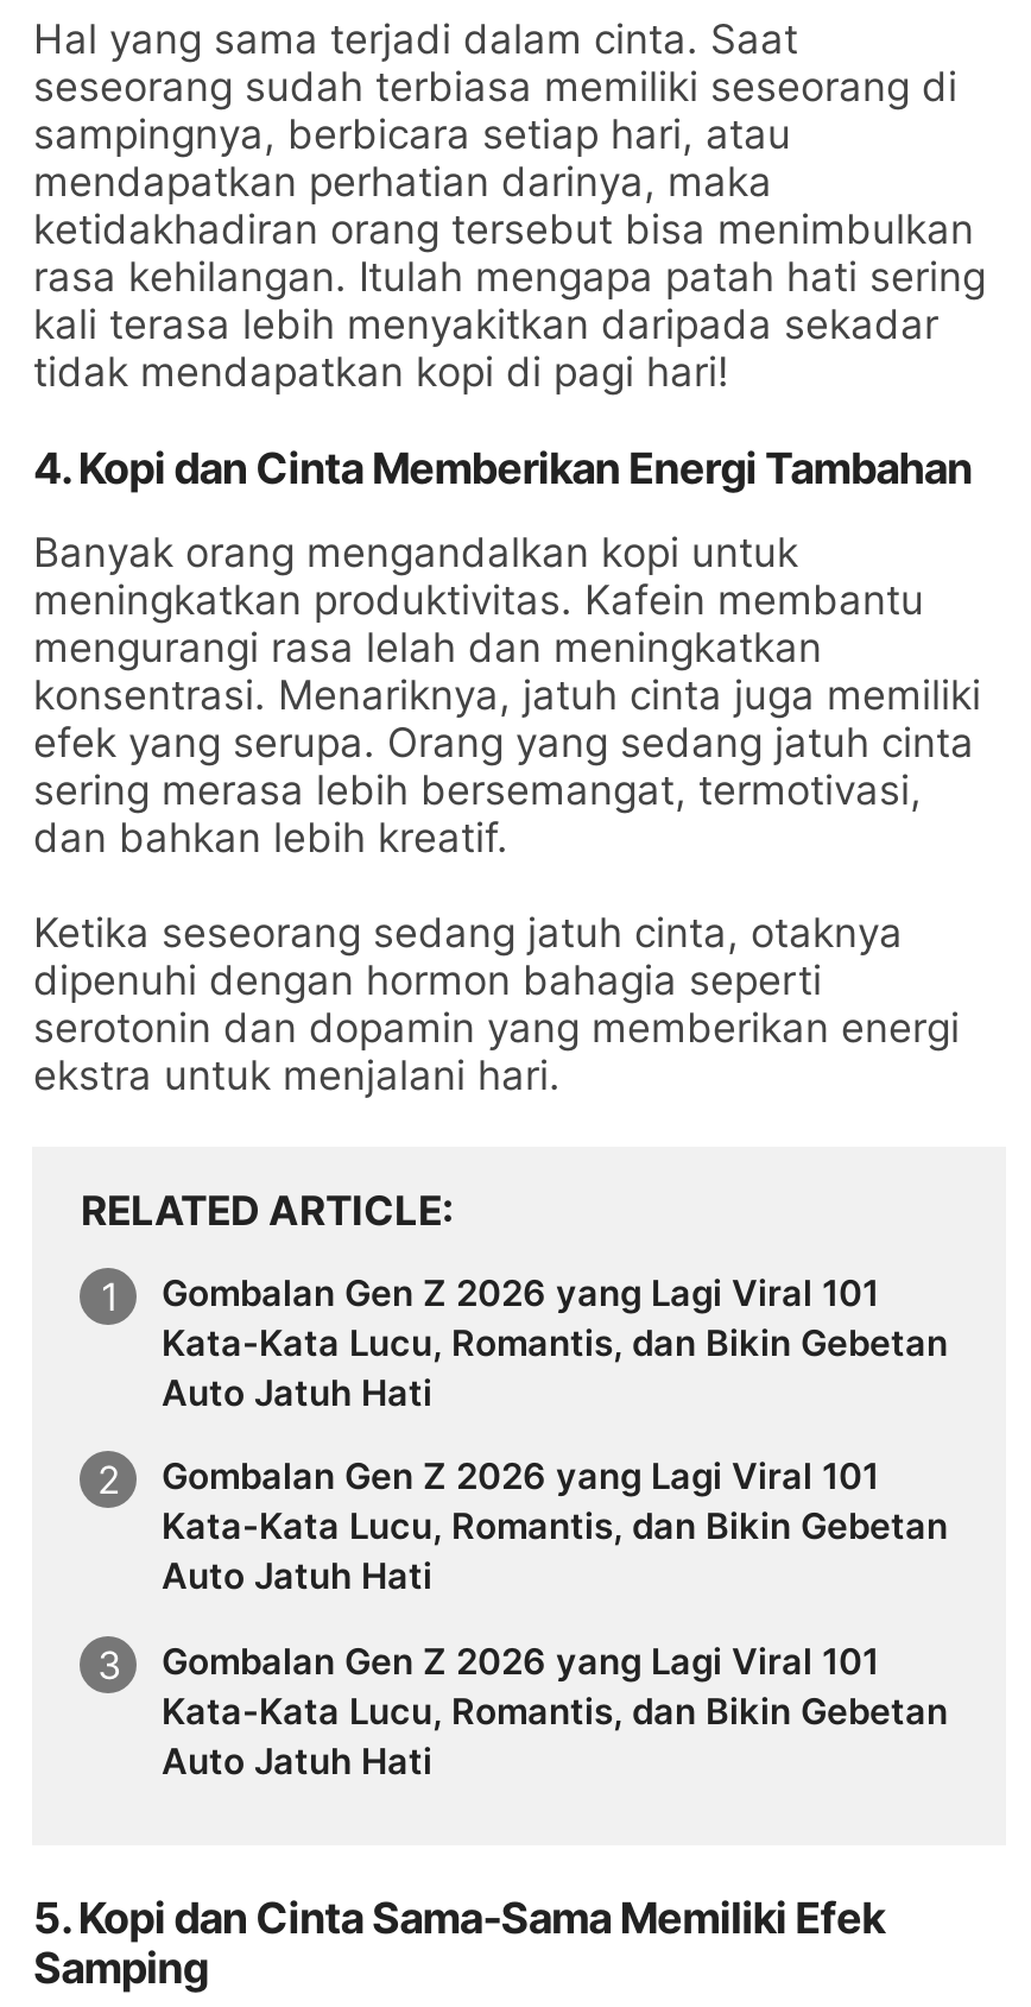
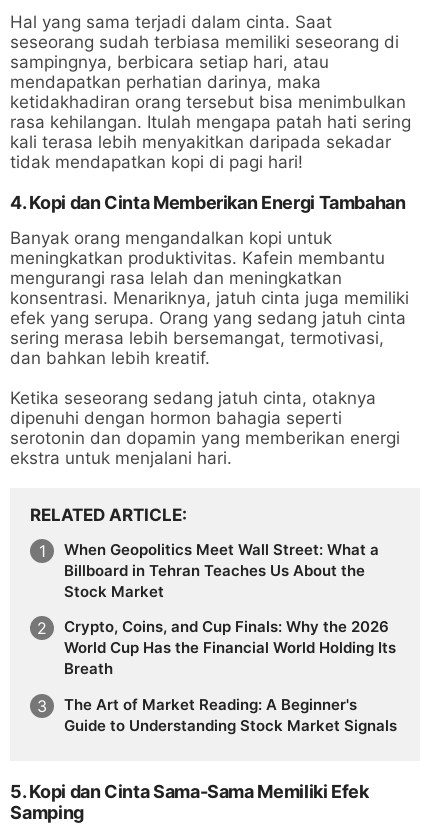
[162,1269,948,1414] Gombalan Gen Z 2026 yang Lagi Viral 101 | Kata-Kata Lucu, Romantis, dan Bikin Gebetan | Auto Jatuh Hati -> [64,540,379,601] When Geopolitics Meet Wall Street: What a | Billboard in Tehran Teaches Us About the | Stock Market
[162,1454,948,1599] Gombalan Gen Z 2026 yang Lagi Viral 101 | Kata-Kata Lucu, Romantis, dan Bikin Gebetan | Auto Jatuh Hati -> [64,617,396,678] Crypto, Coins, and Cup Finals: Why the 2026 | World Cup Has the Financial World Holding Its | Breath
[162,1639,948,1784] Gombalan Gen Z 2026 yang Lagi Viral 101 | Kata-Kata Lucu, Romantis, dan Bikin Gebetan | Auto Jatuh Hati -> [64,695,397,735] The Art of Market Reading: A Beginner's | Guide to Understanding Stock Market Signals

